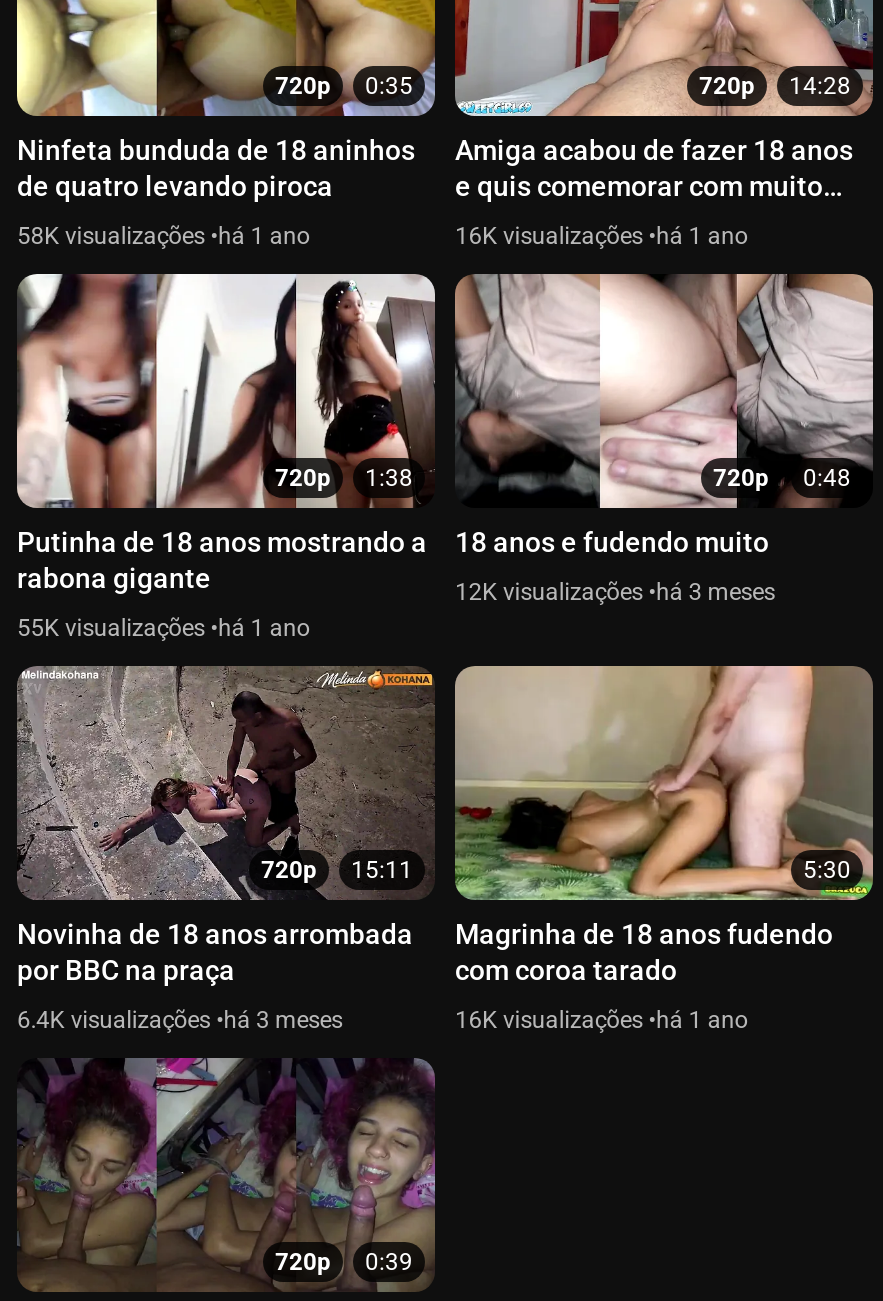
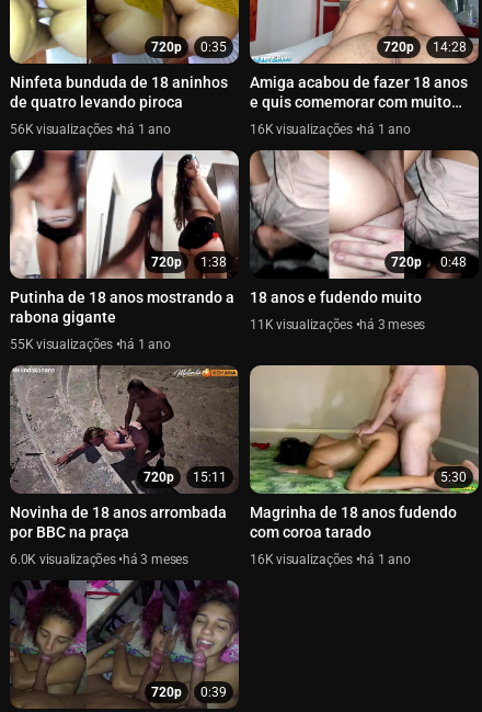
[17,222,65,250] 58K -> [10,122,36,137] 56K
[455,578,503,606] 12K -> [250,317,276,333] 11K
[17,1006,71,1034] 6.4K -> [10,552,39,567] 6.0K

